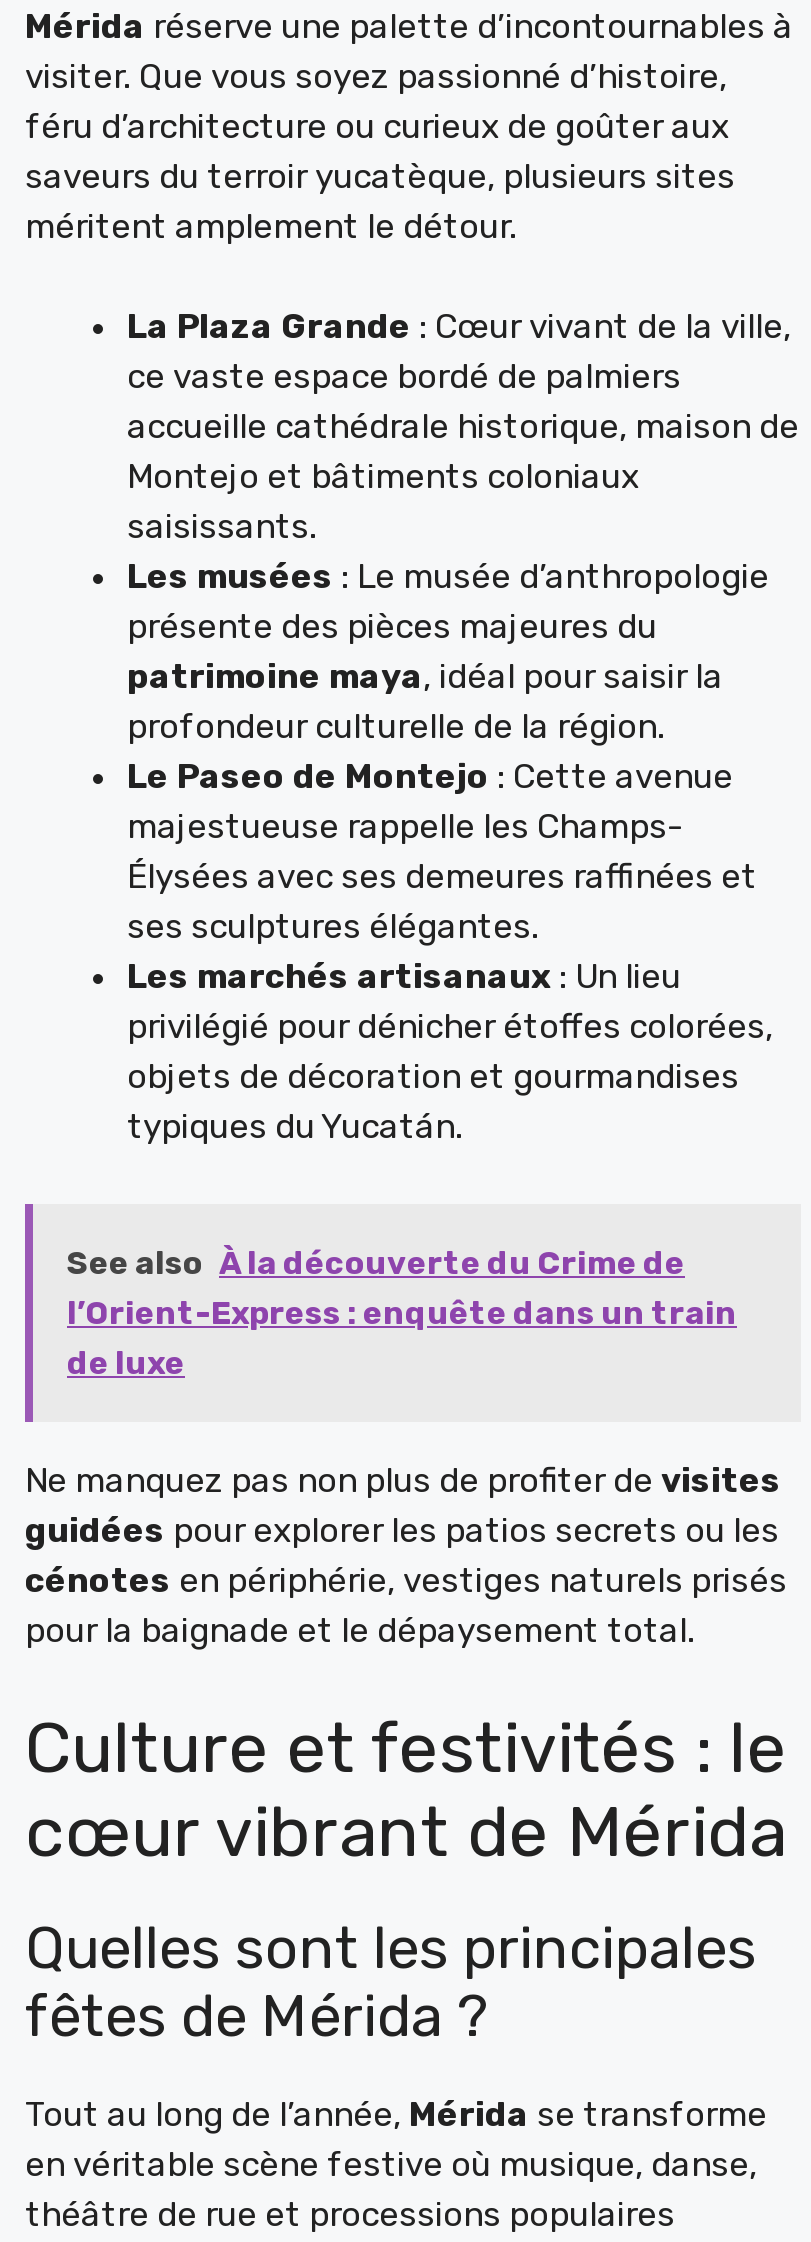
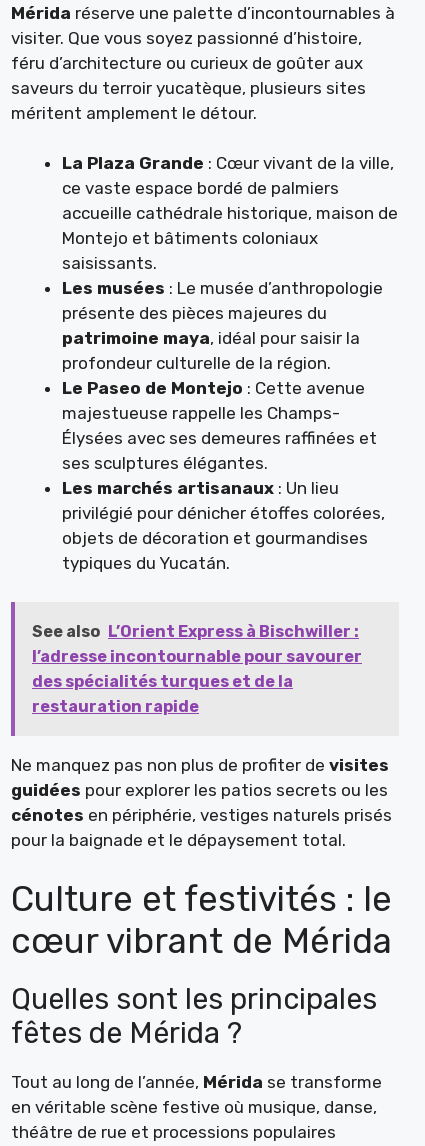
[67,1244,737,1382] See also À la découverte du Crime de | l’Orient-Express : enquête dans un train | de luxe -> [32,622,362,716] See also L’Orient Express à Bischwiller : | l’adresse incontournable pour savourer | des spécialités turques et de la | restauration rapide

